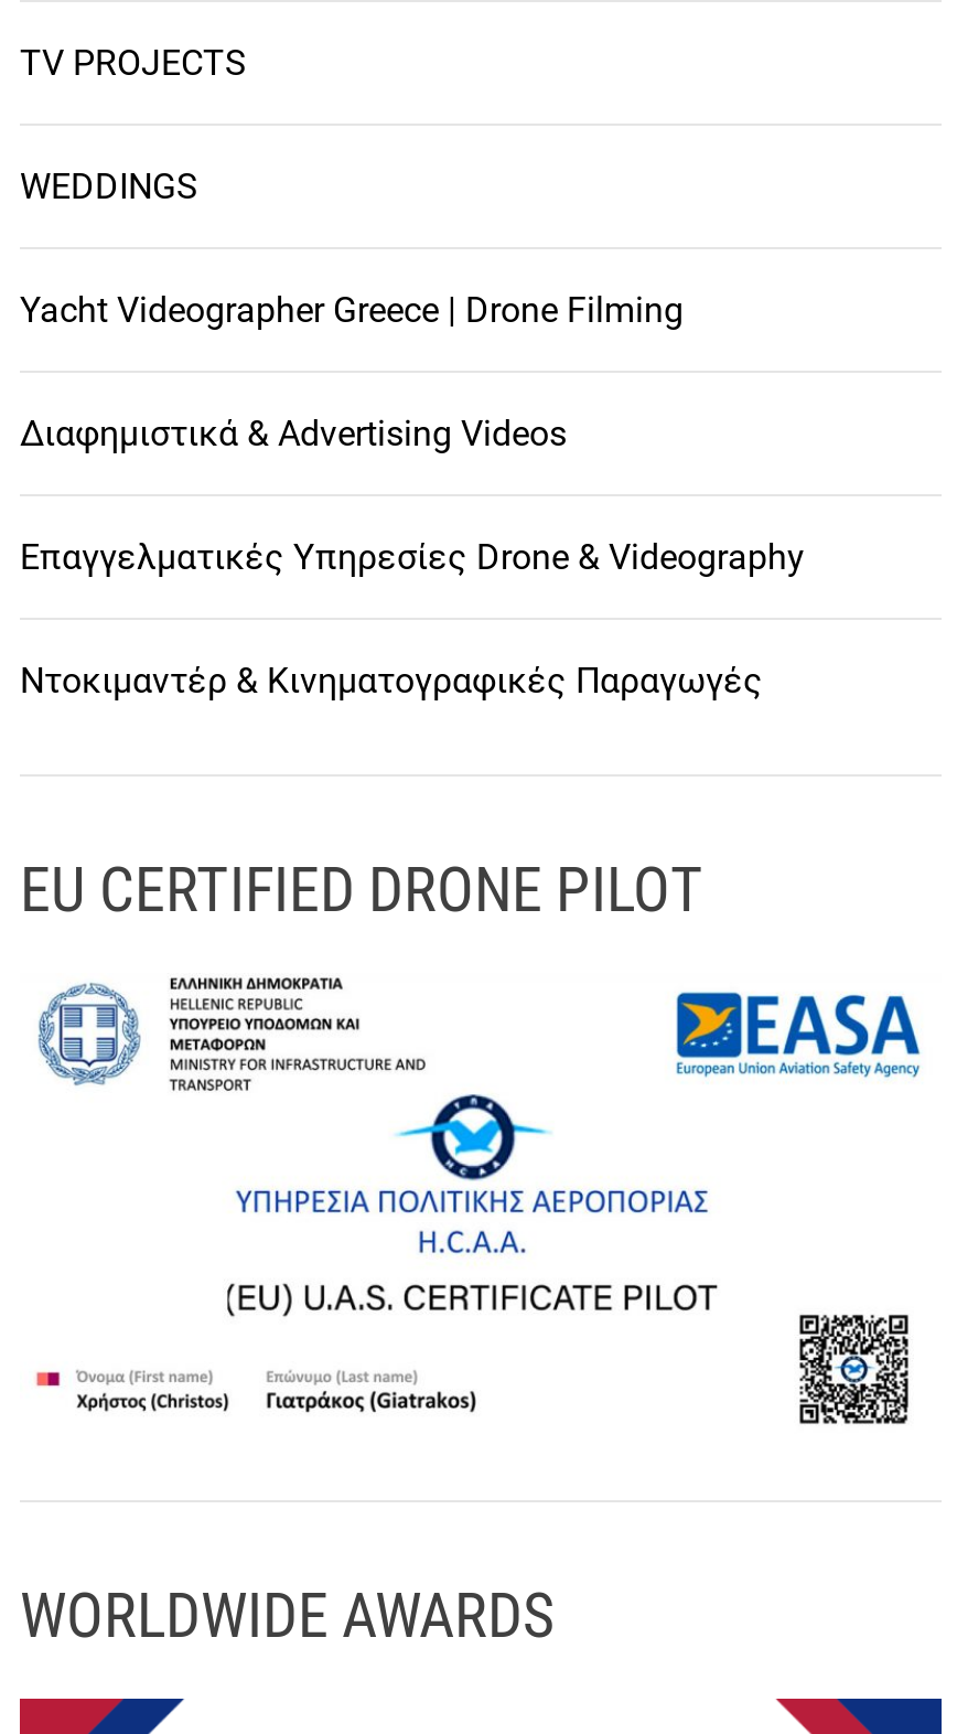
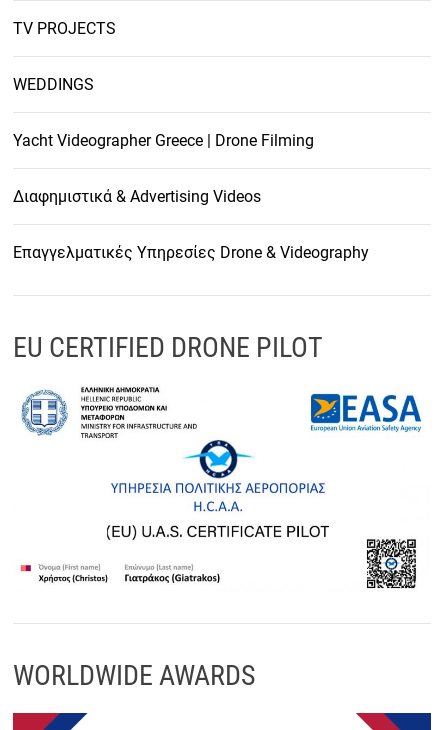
[20,660,763,702] Ντοκιμαντέρ & Κινηματογραφικές Παραγωγές -> none

